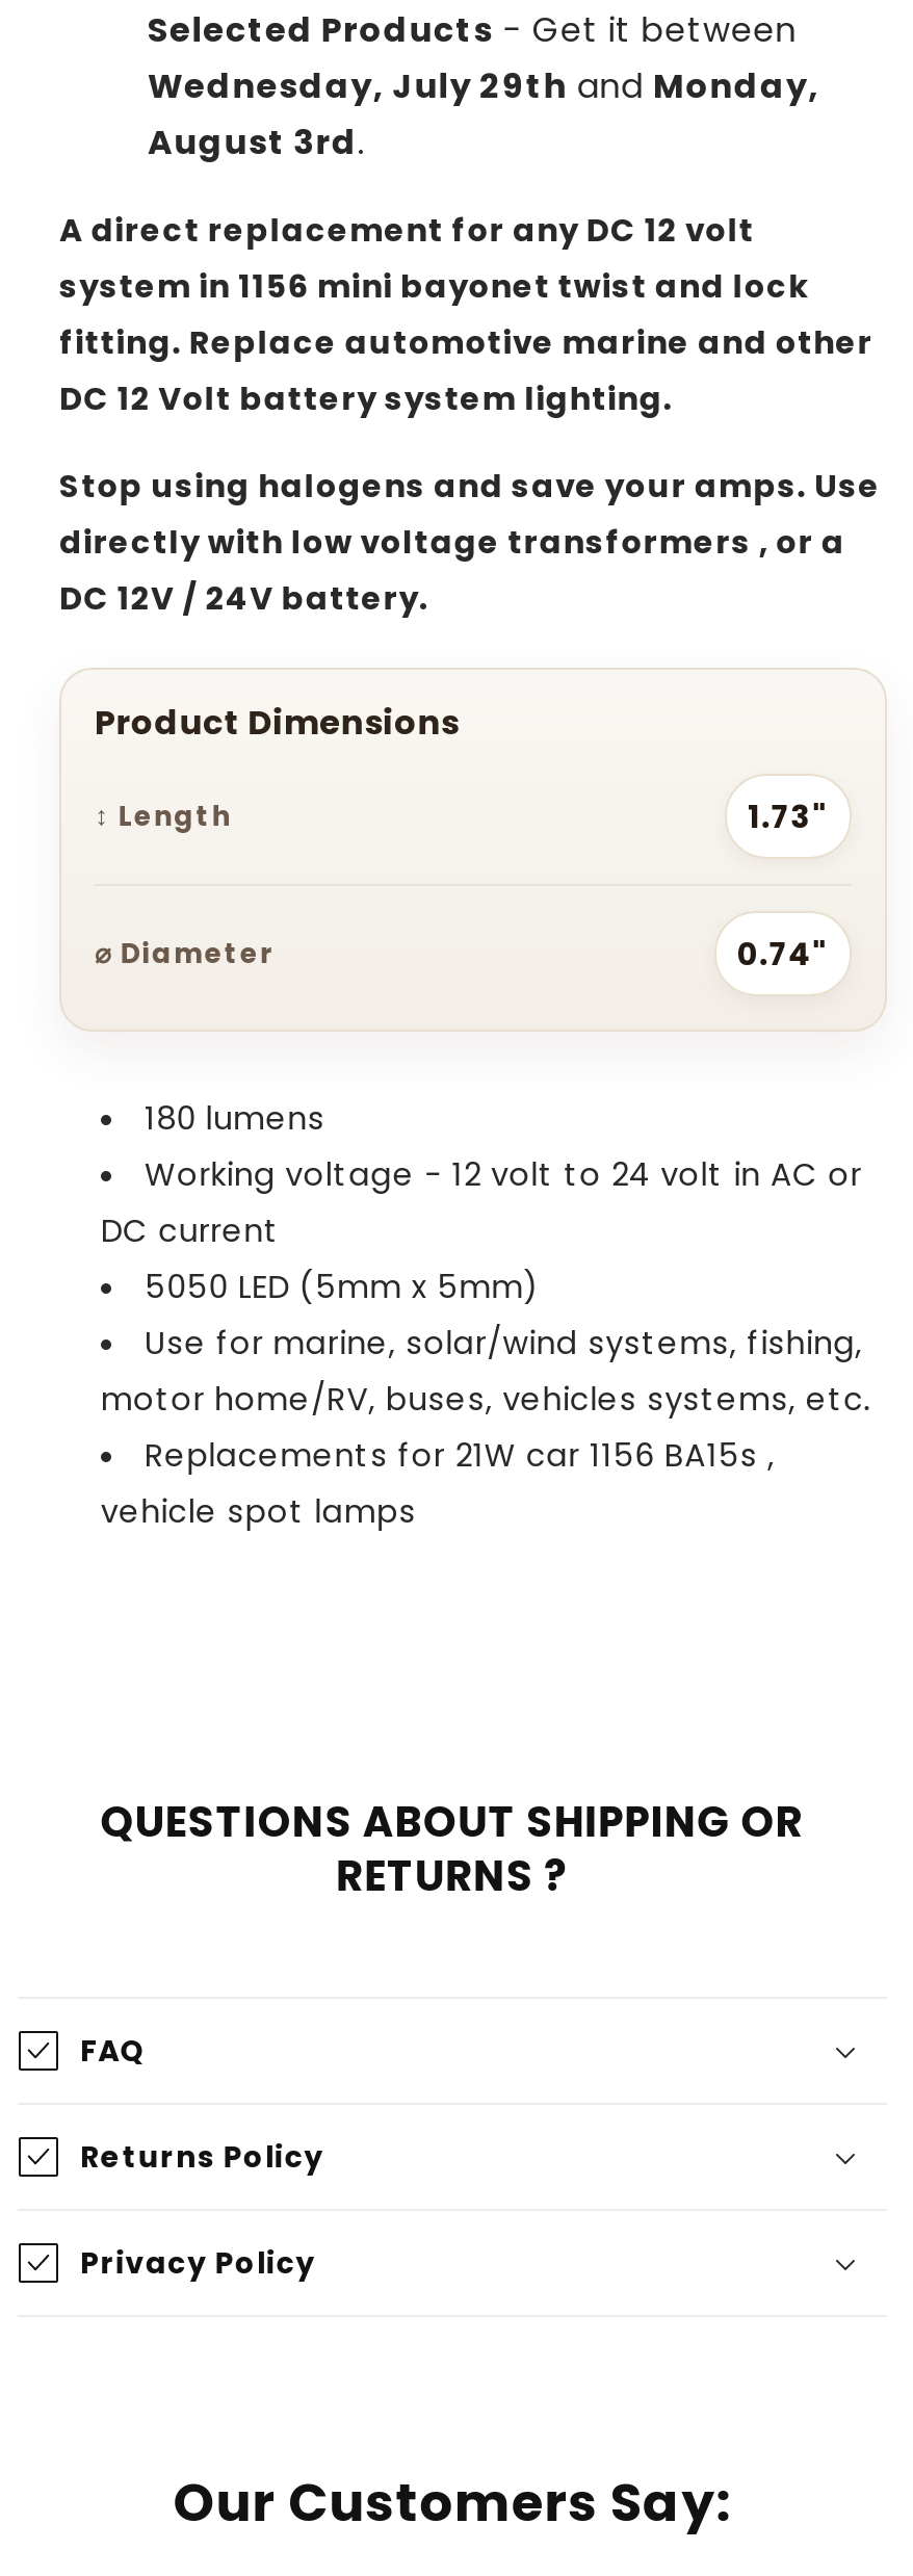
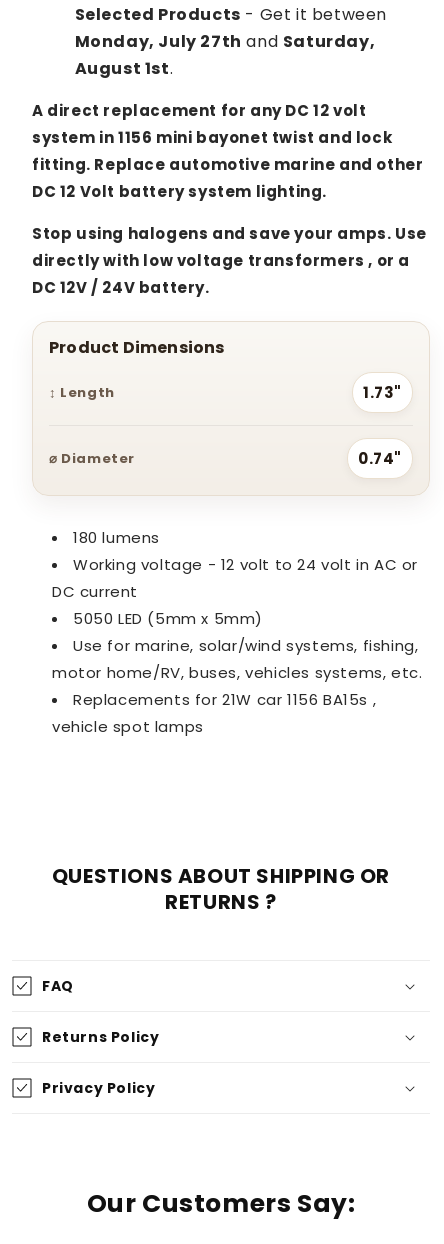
[148,62,820,110] Wednesday, July 29th and Monday, -> [74,30,375,53] Monday, July 27th and Saturday,
[148,119,365,166] August 3rd. -> [74,57,173,80] August 1st.

